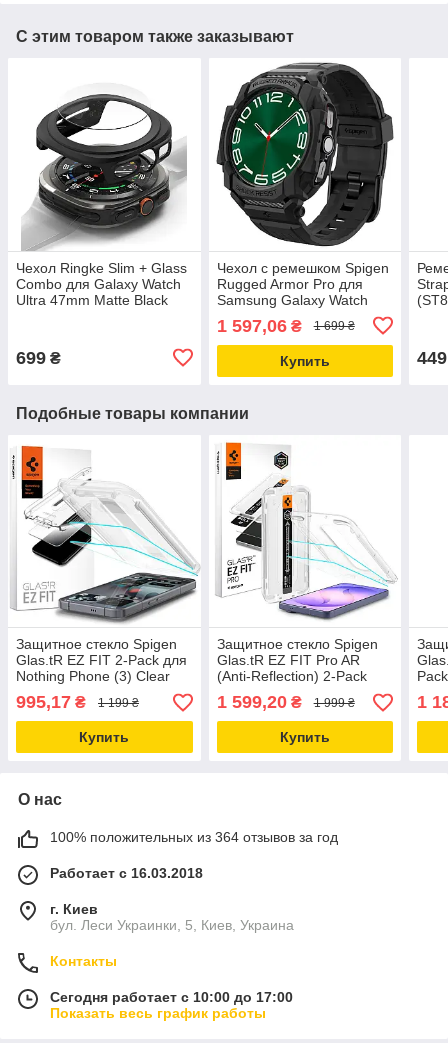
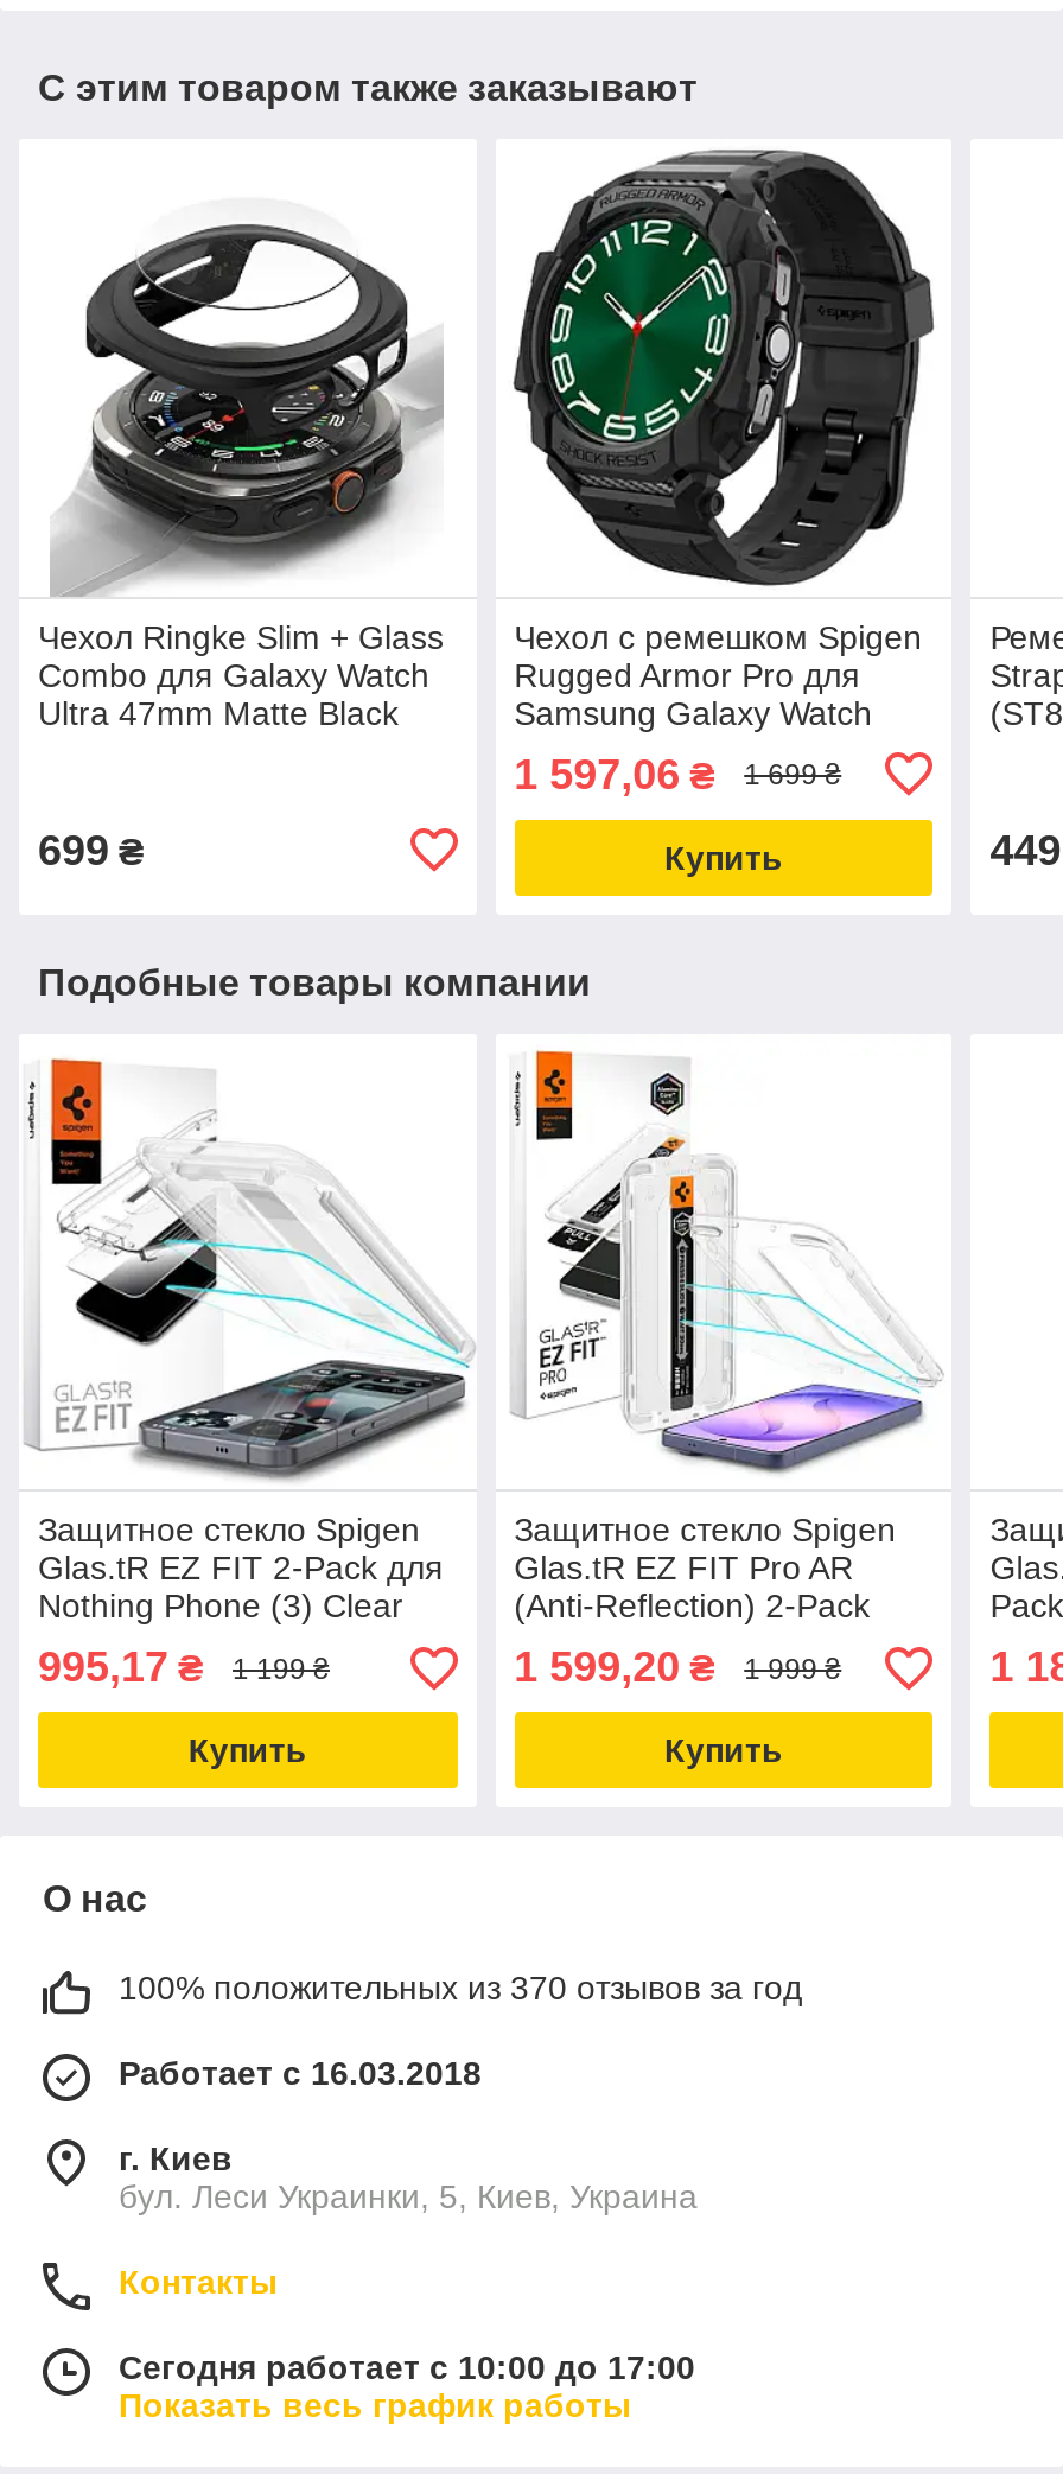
[50,829,338,845] 100% положительных из 364 отзывов за год -> [119,1970,802,2008] 100% положительных из 370 отзывов за год

